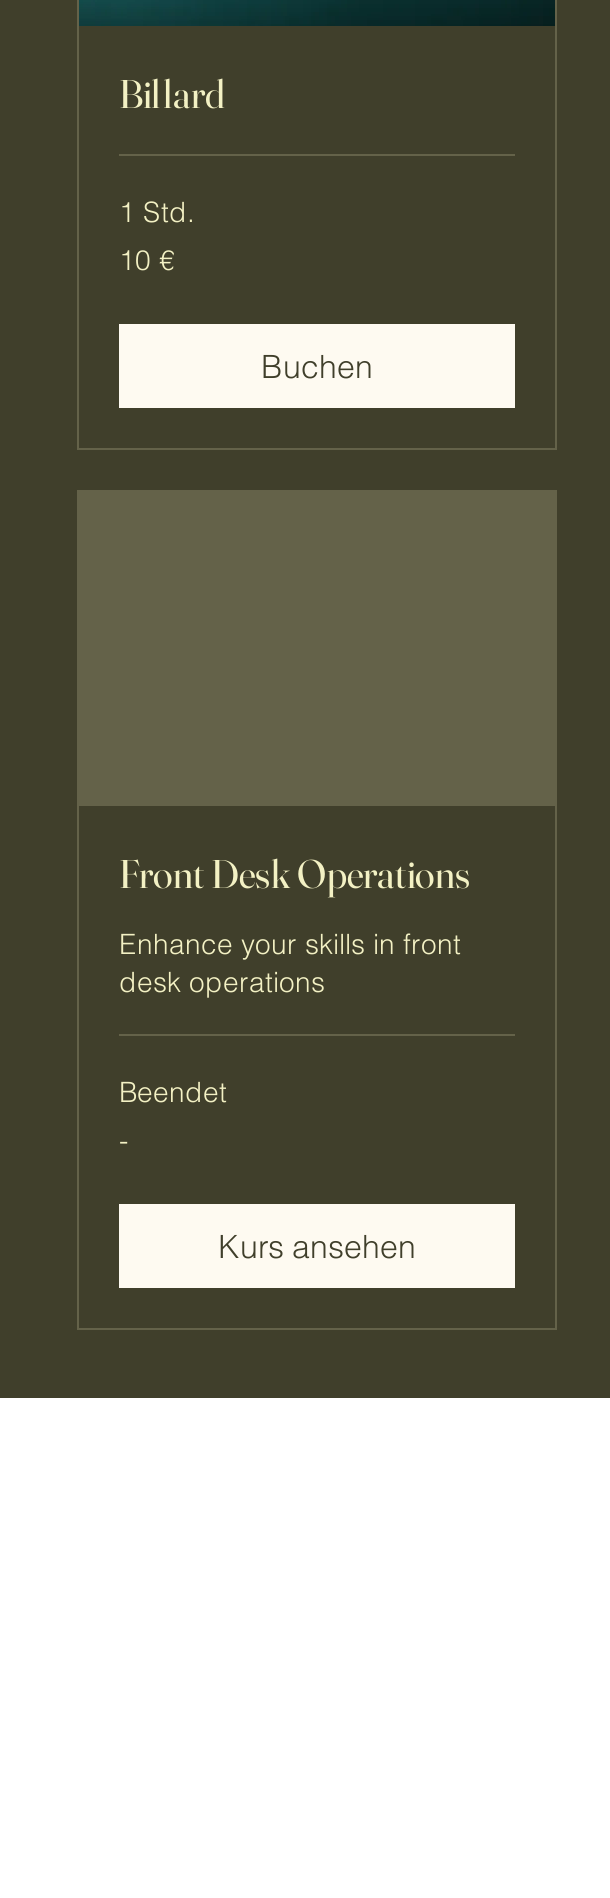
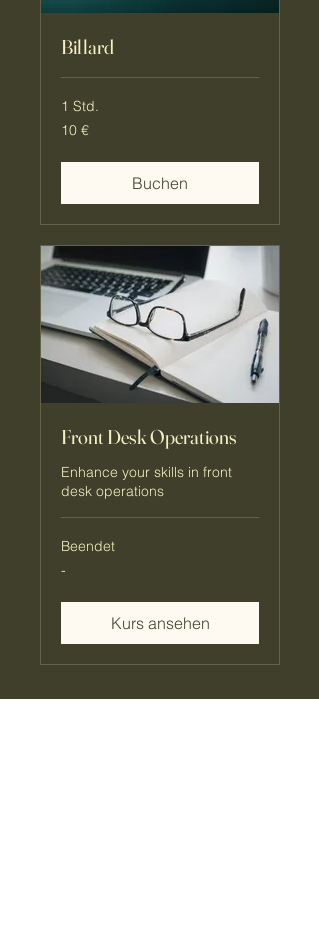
none -> [40,245,280,404] [image]

